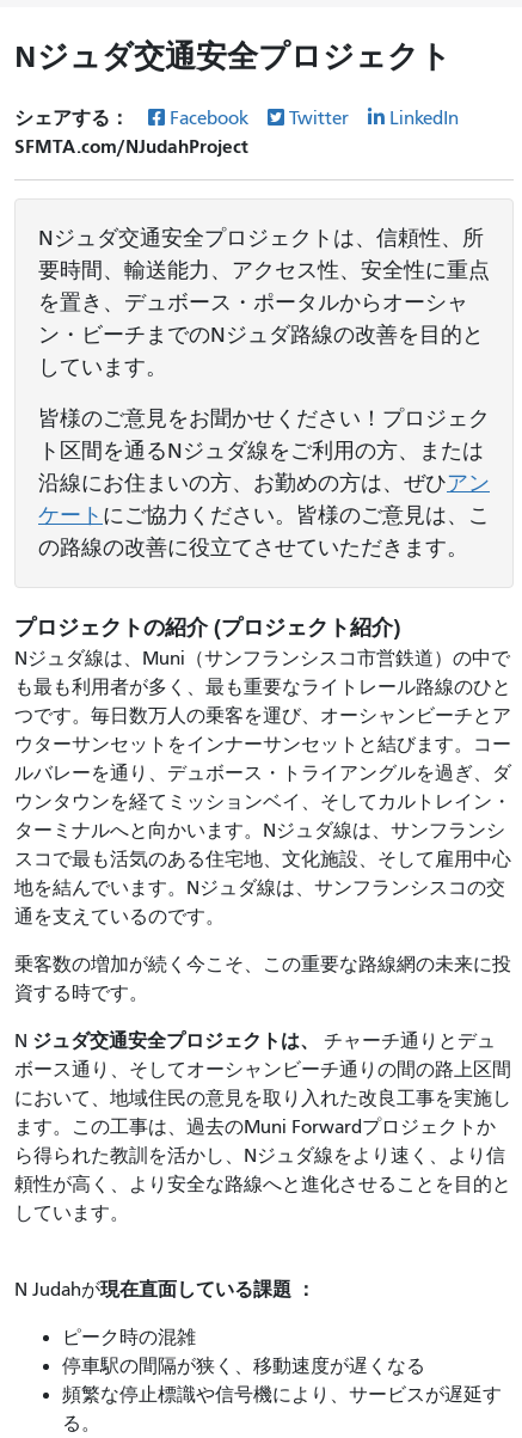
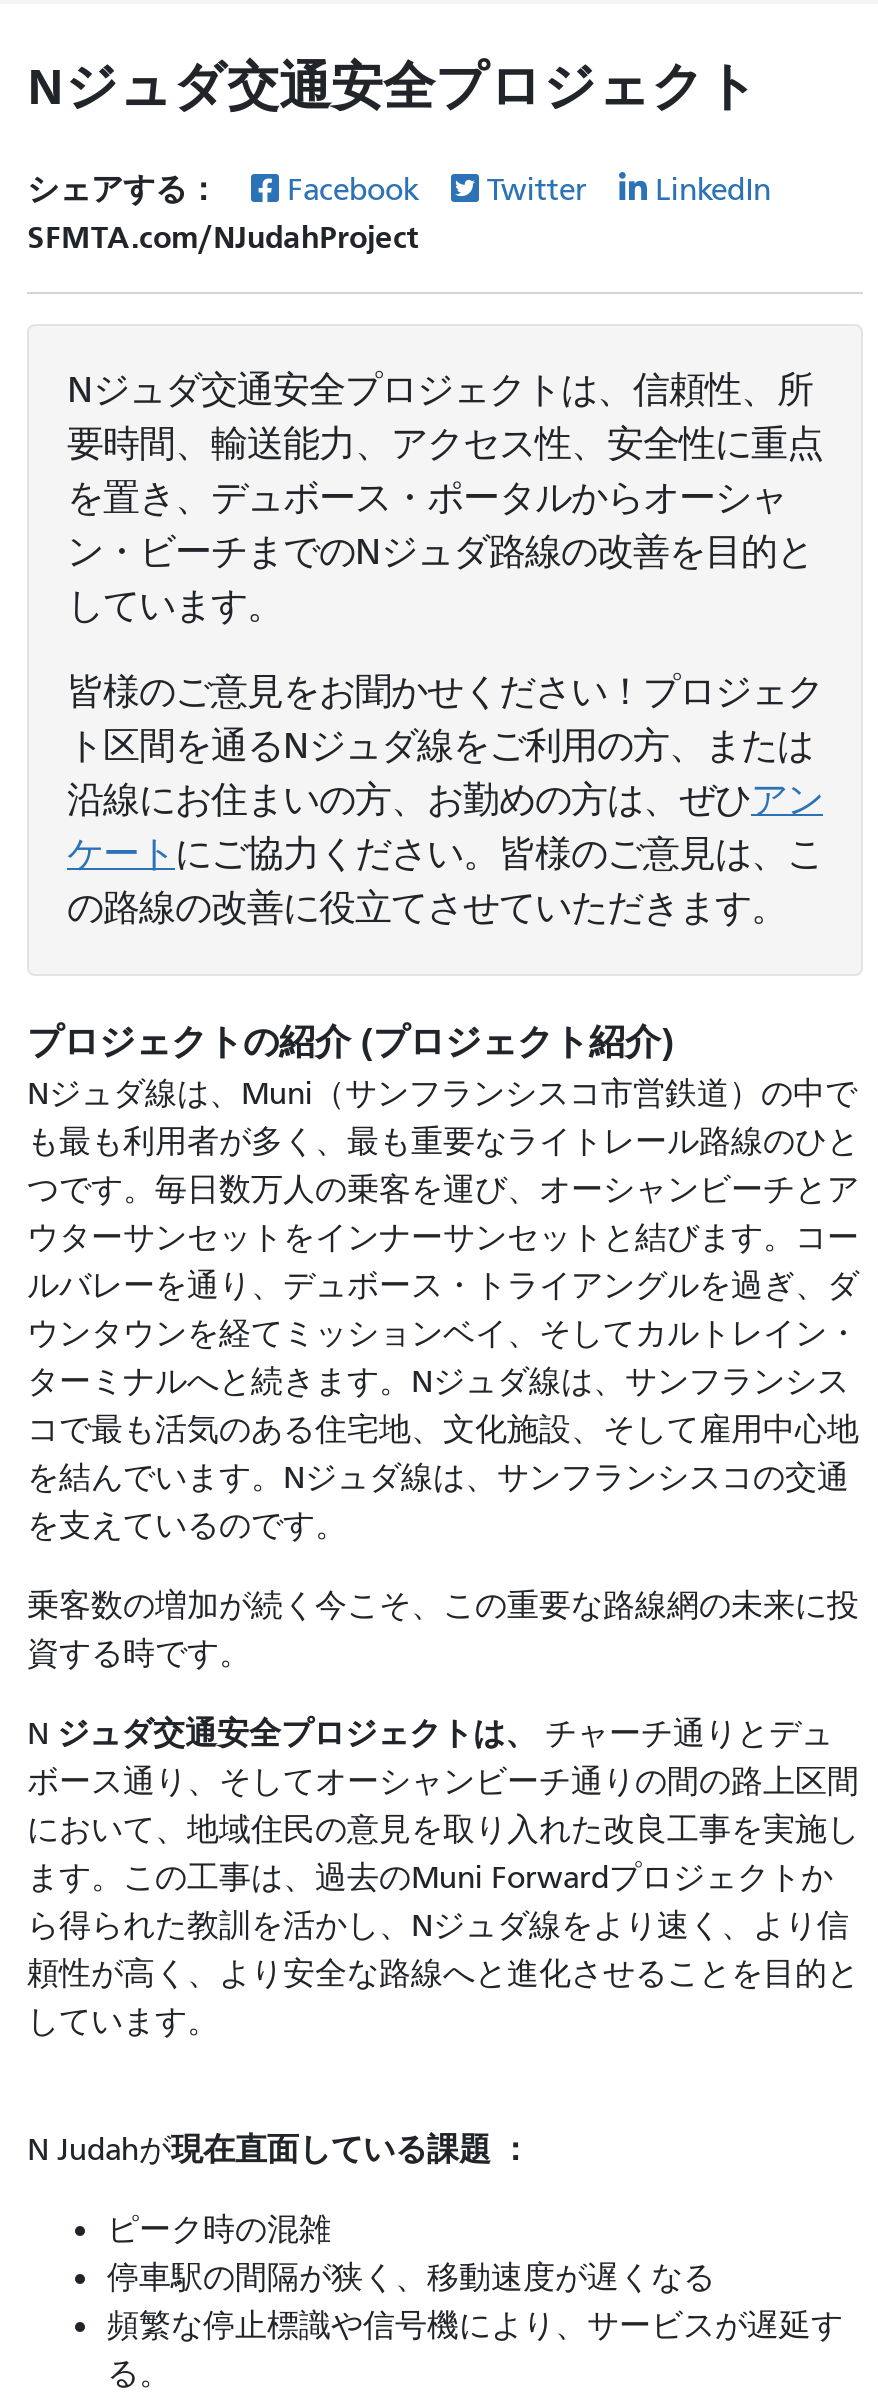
[14,820,511,928] ターミナルへと向かいます。Nジュダ線は、サンフランシ | スコで最も活気のある住宅地、文化施設、そして雇用中心 | 地を結んでいます。Nジュダ線は、サンフランシスコの交 | 通を支えているのです。 -> [27,1364,859,1544] ターミナルへと続きます。Nジュダ線は、サンフランシス | コで最も活気のある住宅地、文化施設、そして雇用中心地 | を結んでいます。Nジュダ線は、サンフランシスコの交通 | を支えているのです。

